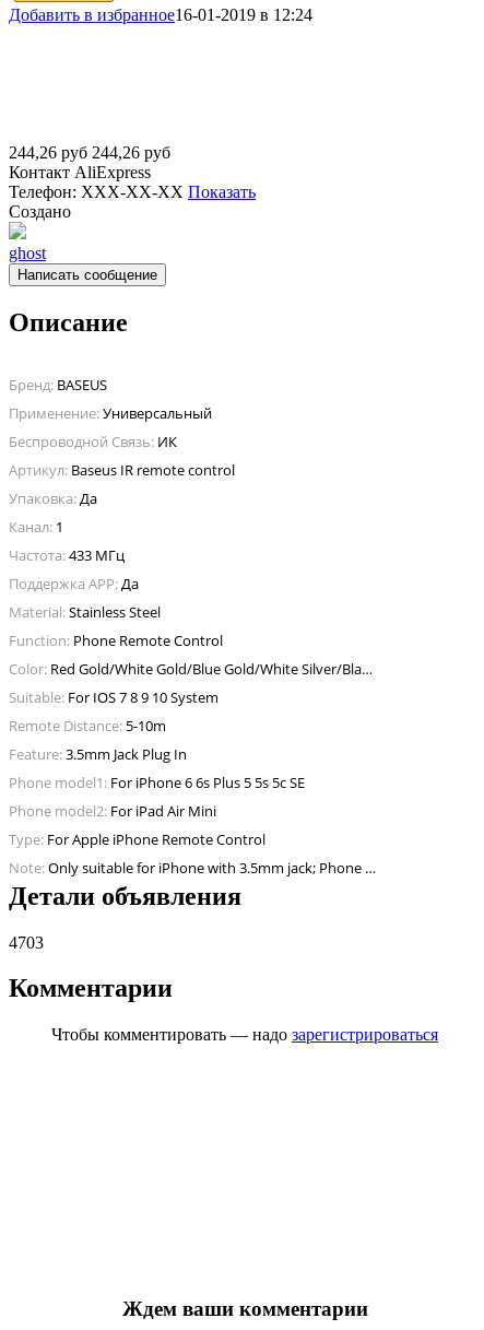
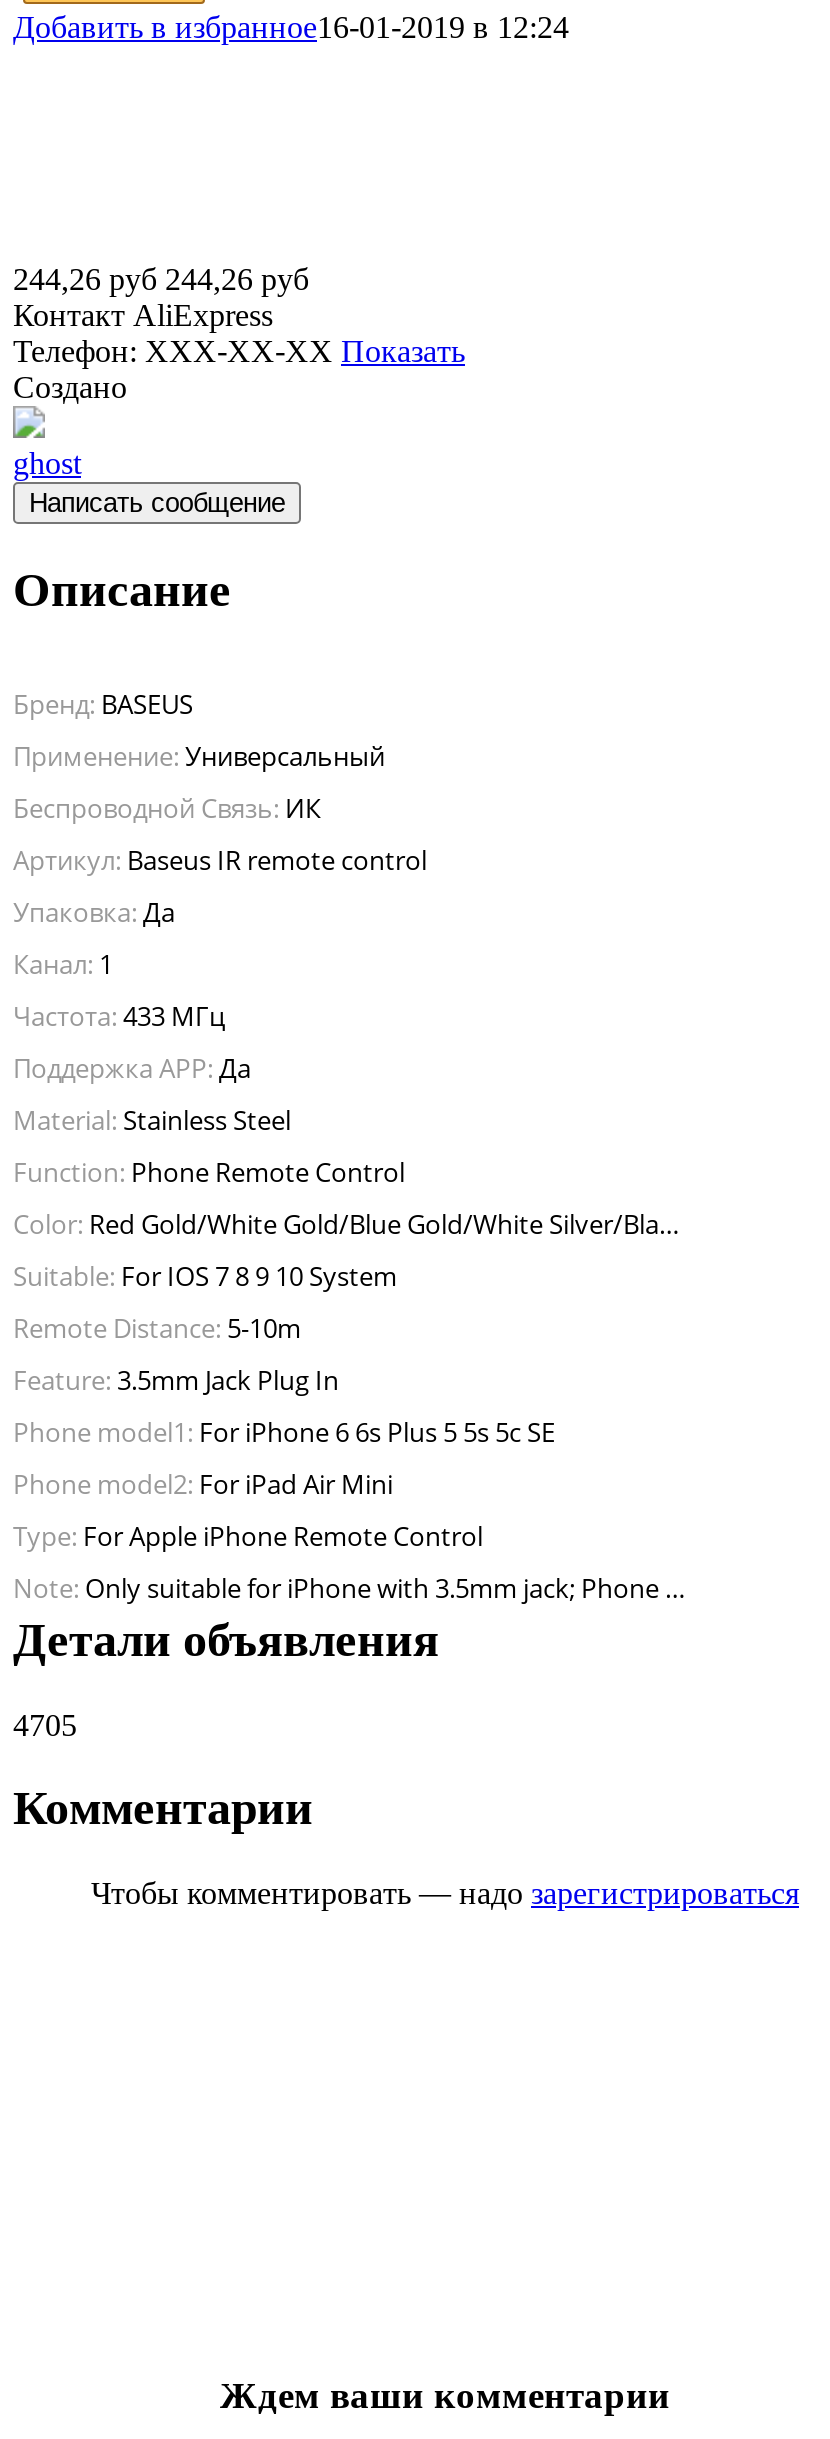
[9,933,44,951] 4703 -> [13,1707,77,1741] 4705

